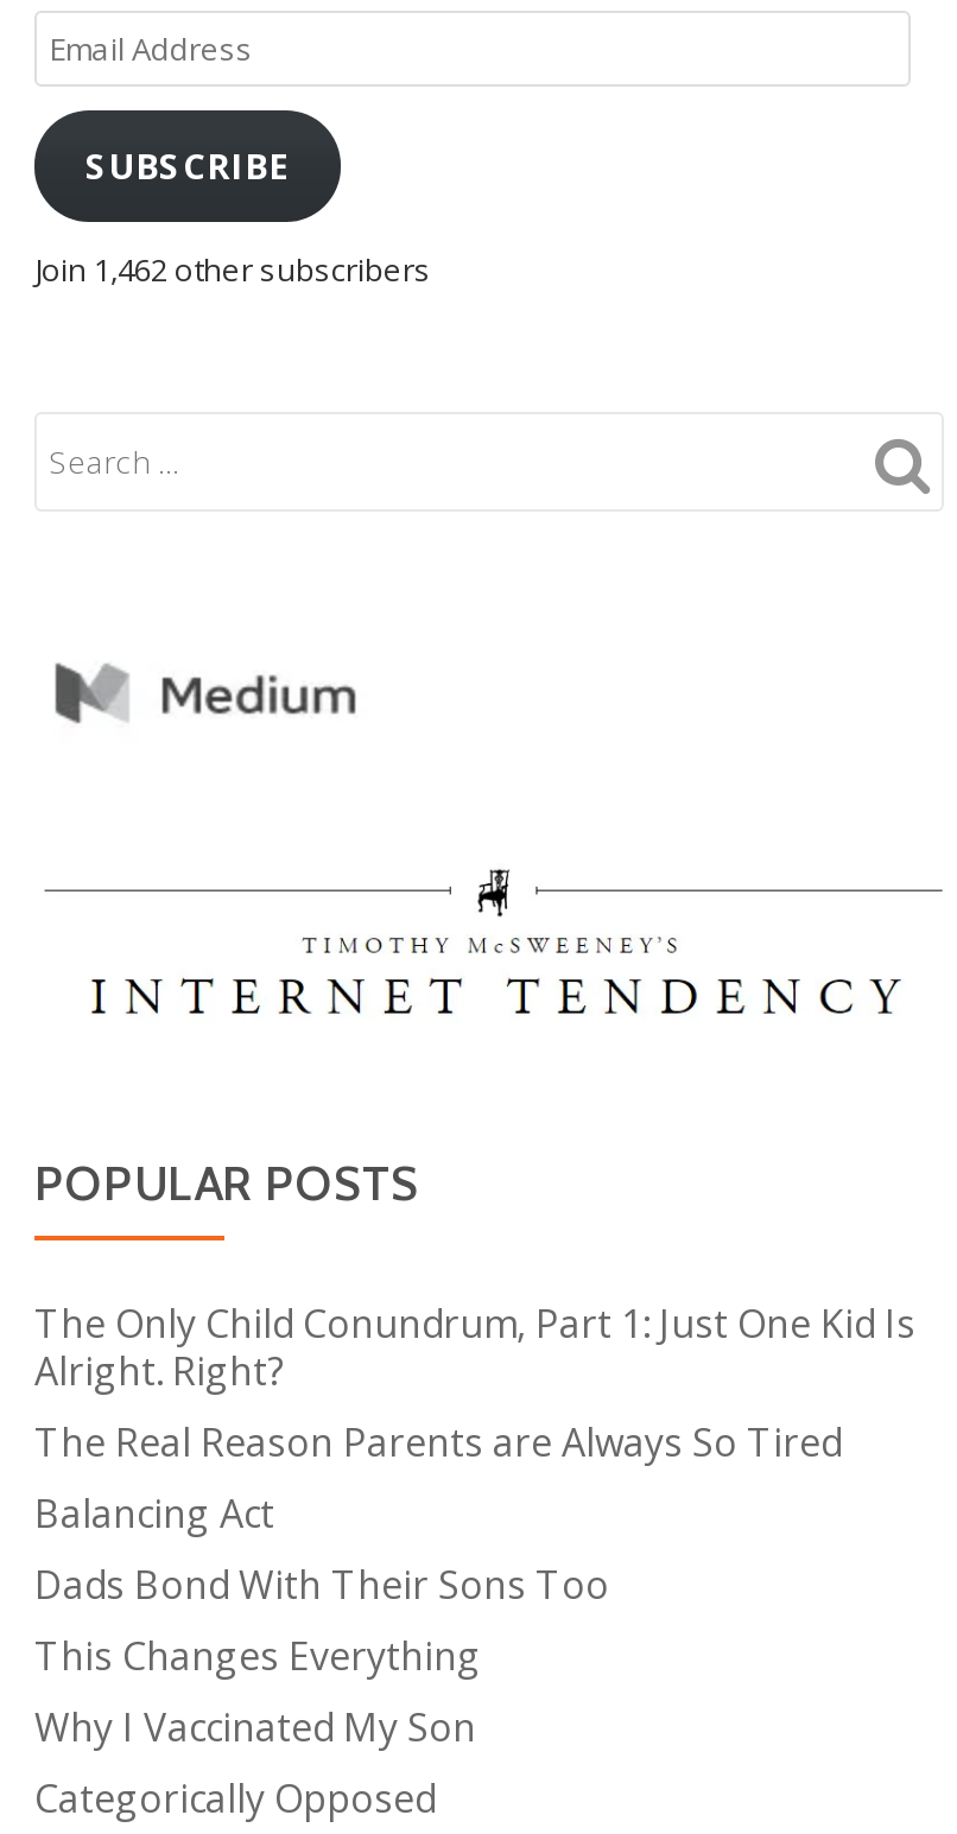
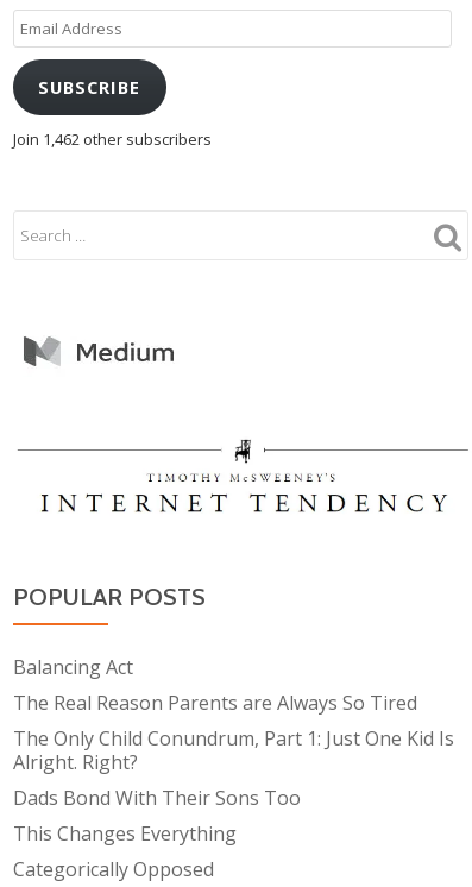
moved [34,1296,915,1396] -> [13,725,454,775]: The Only Child Conundrum, Part 1: Just One Kid Is | Alright. Right?
moved [34,1415,842,1538] -> [13,654,417,715]: Balancing Act | The Real Reason Parents are Always So Tired
[34,1700,476,1752] Why I Vaccinated My Son -> none

